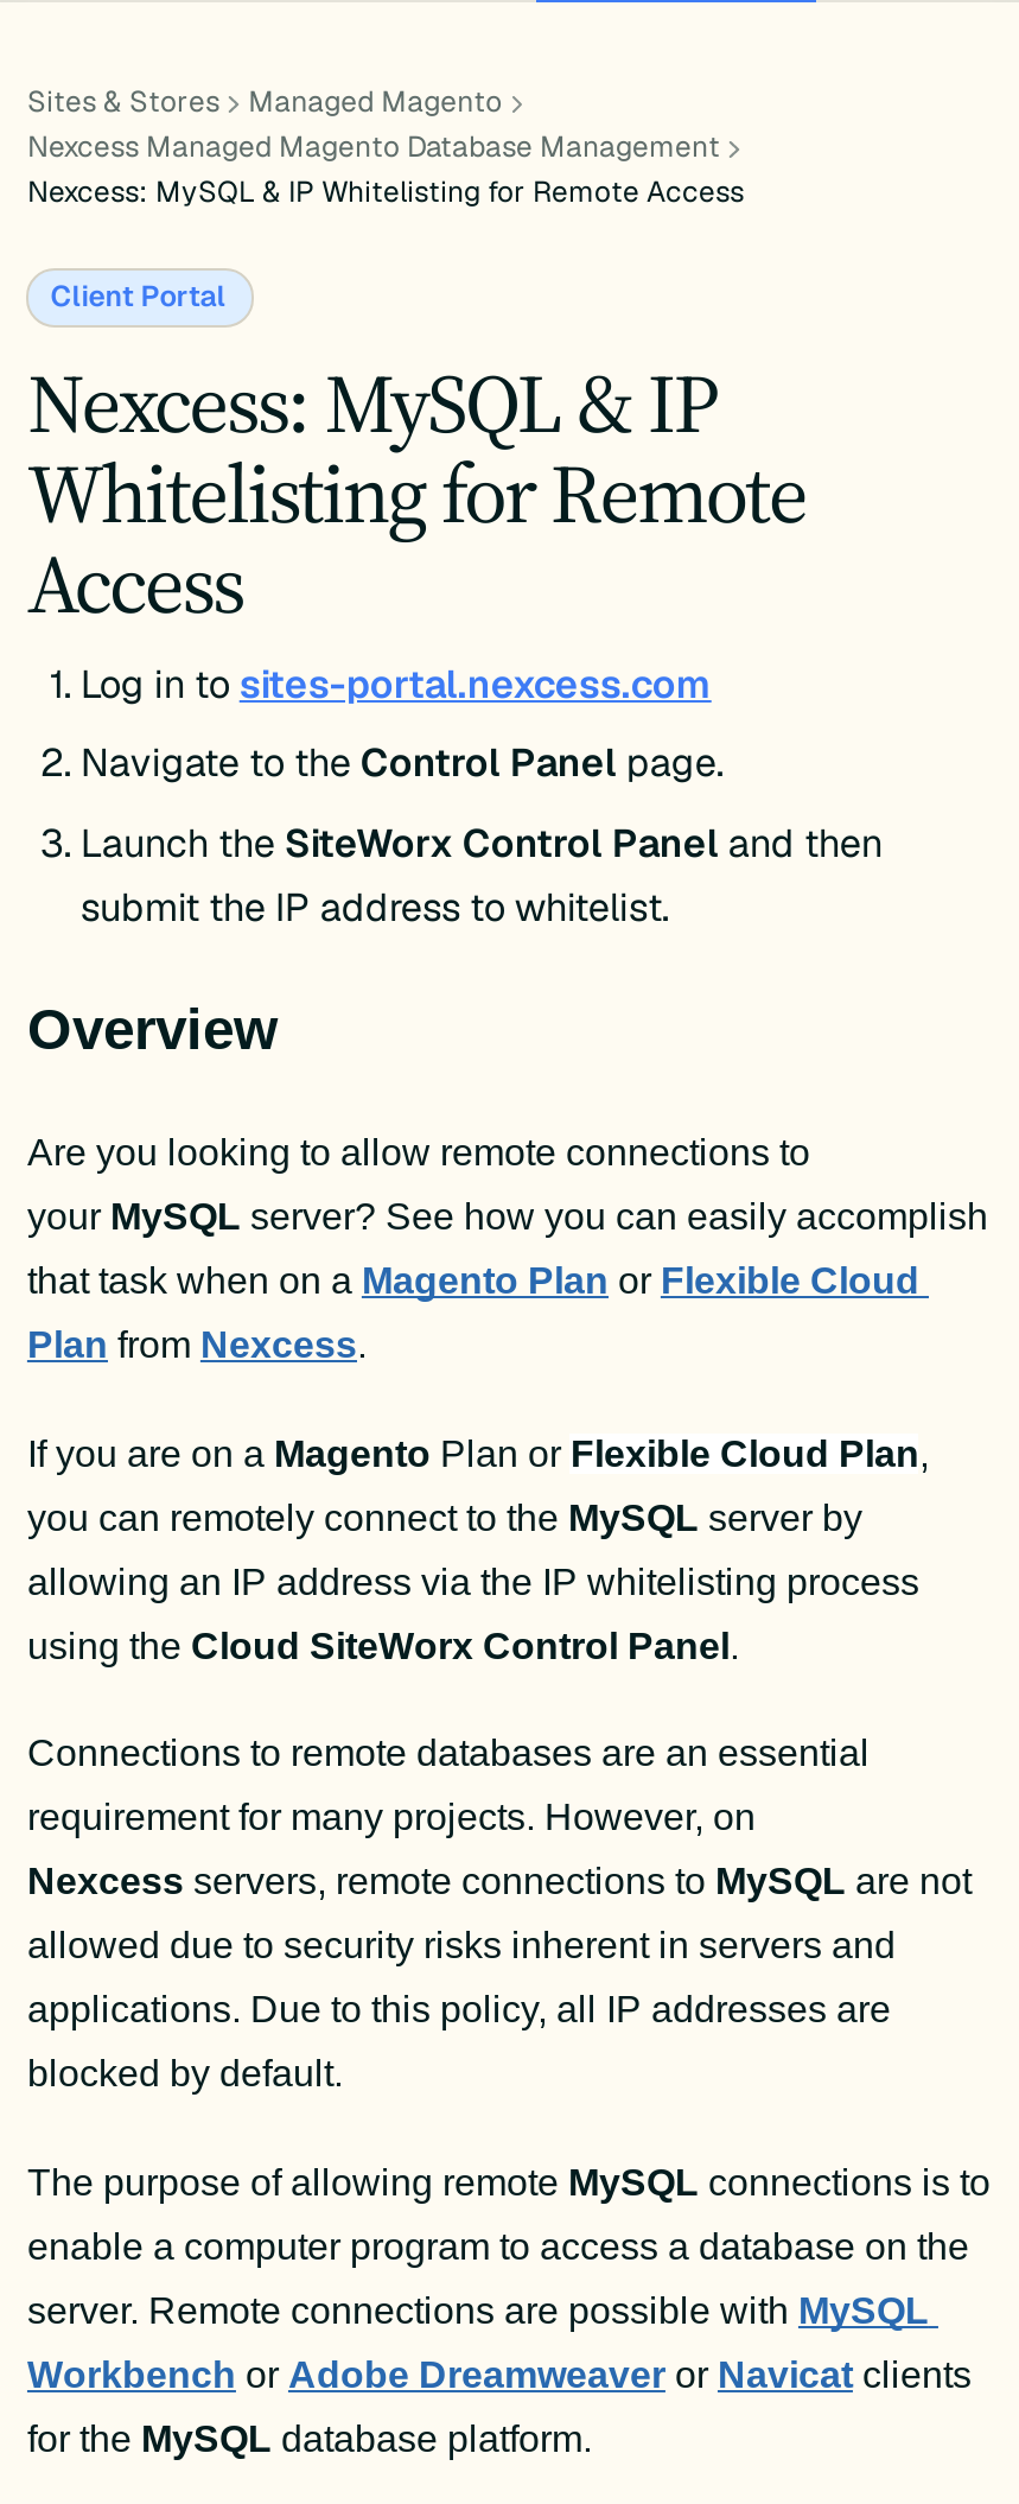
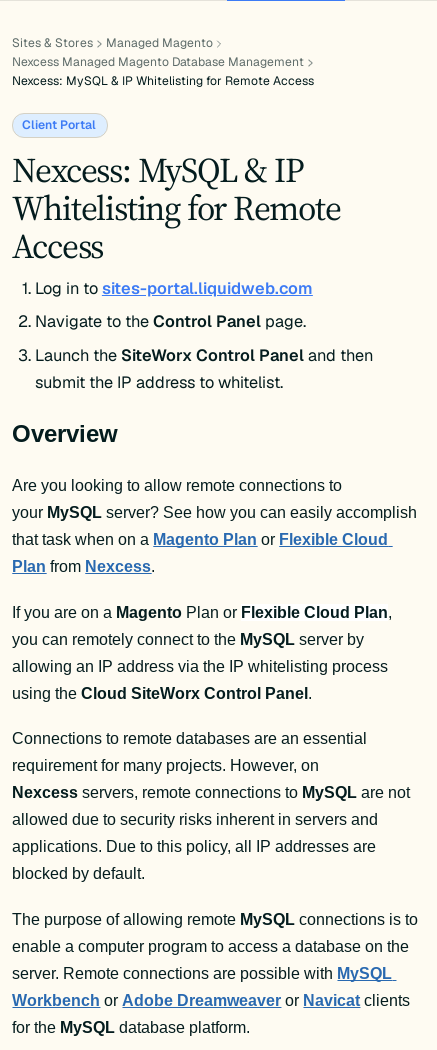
[80,660,712,709] Log in to sites-portal.nexcess.com -> [35,278,313,299] Log in to sites-portal.liquidweb.com

